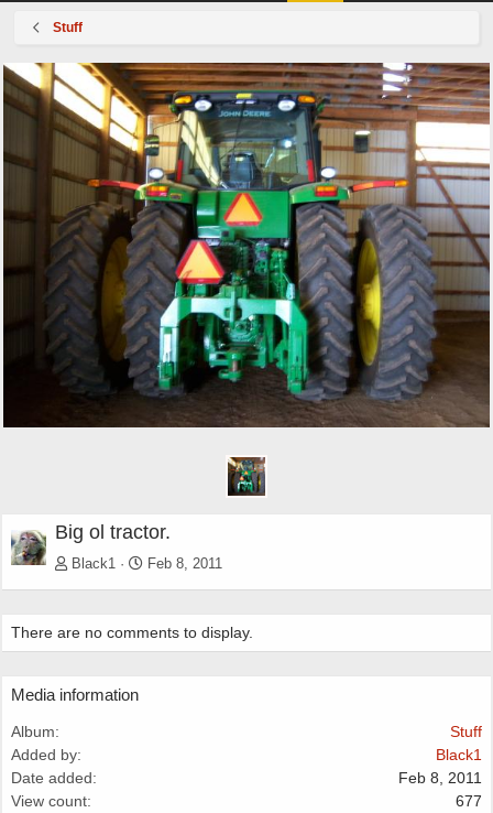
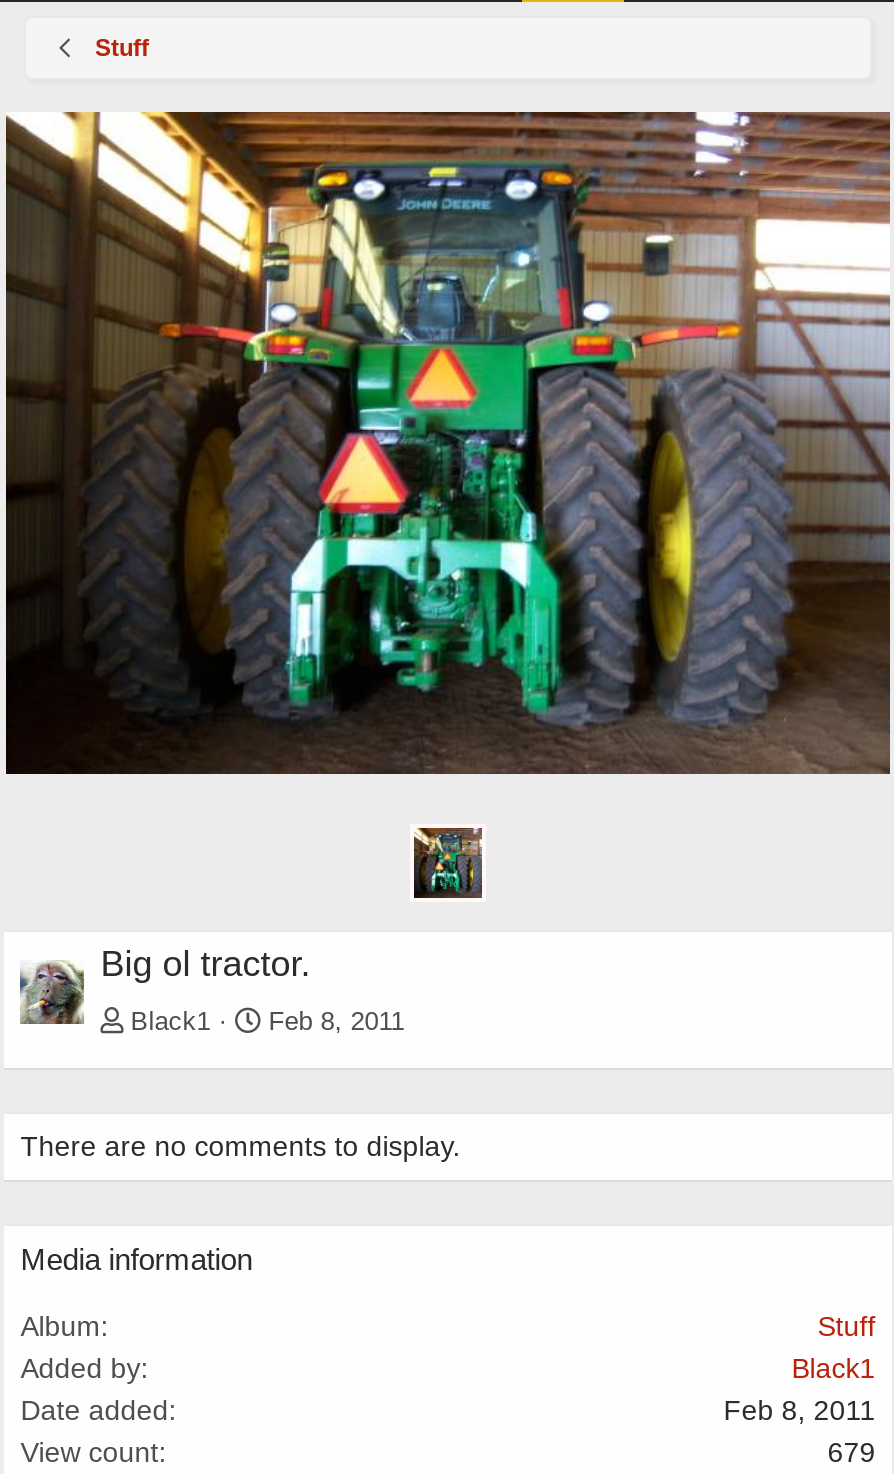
[455,793,482,810] 677 -> [828,1437,876,1469] 679

